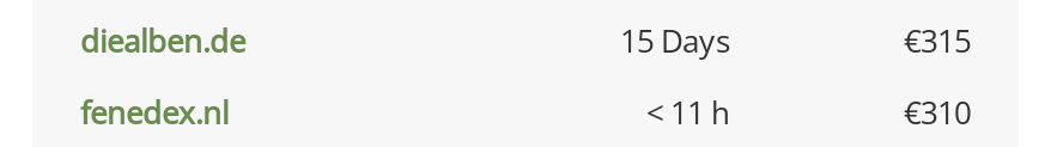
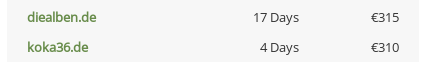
[620,20,730,63] 15 Days -> [252,8,298,26] 17 Days
[80,91,730,134] fenedex.nl | < 11 h -> [27,38,298,56] koka36.de | 4 Days

